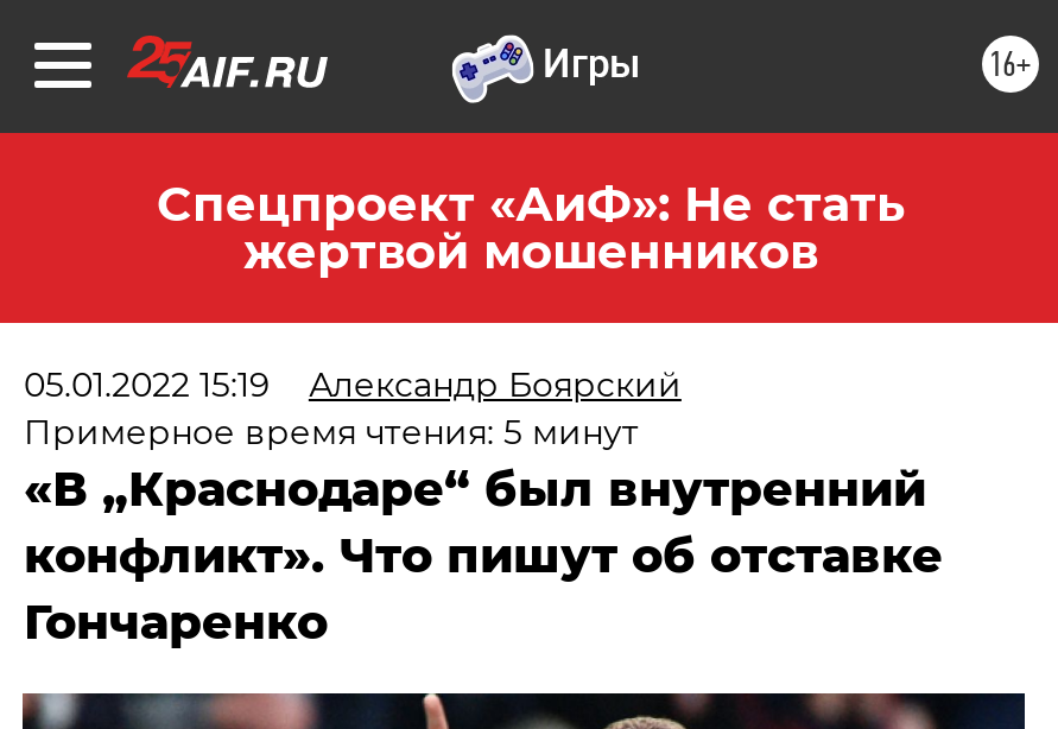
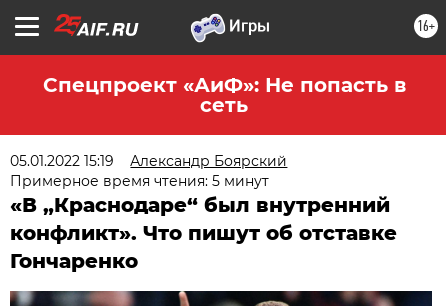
[157,176,905,280] Спецпроект «АиФ»: Не стать | жертвой мошенников -> [42,73,405,117] Спецпроект «АиФ»: Не попасть в | сеть

